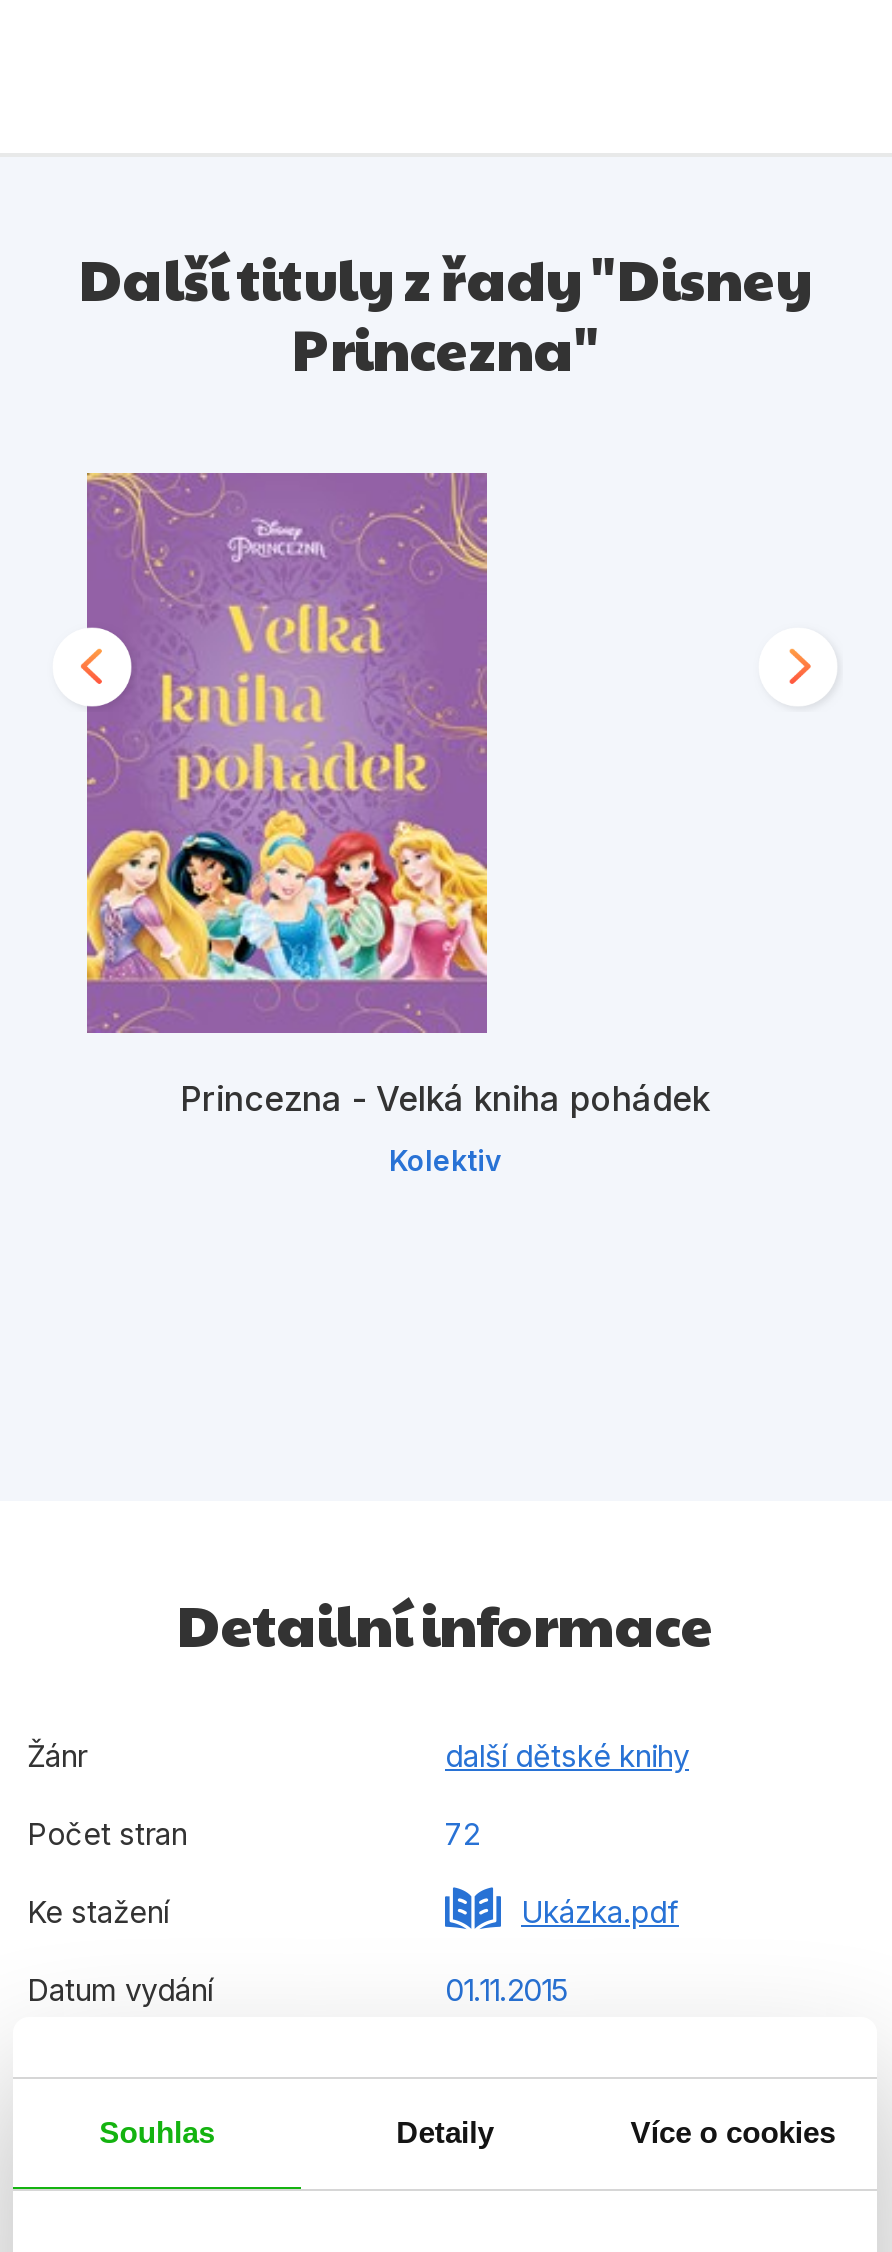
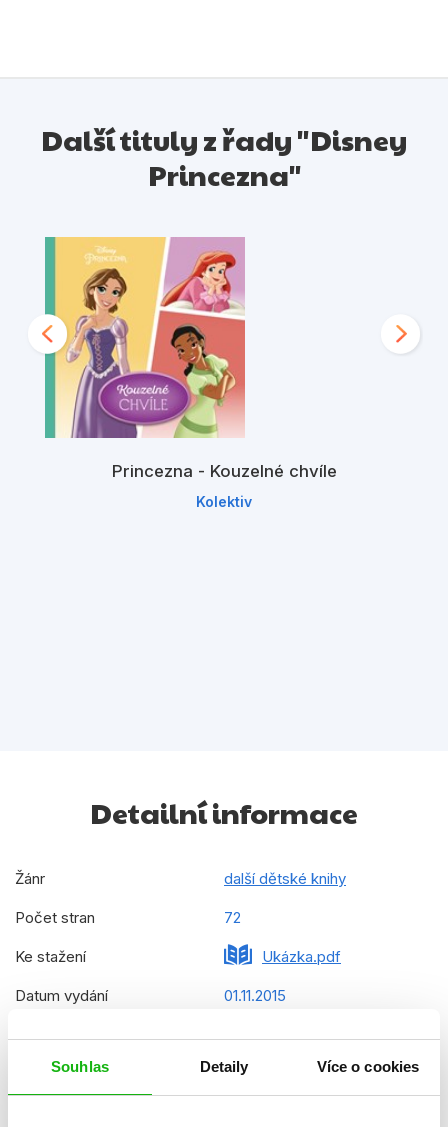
[85,471,710,1120] [image] | Princezna - Velká kniha pohádek -> [44,236,336,481] [image] | Princezna - Kouzelné chvíle
moved [389,1142,501,1176] -> [196,493,252,510]: Kolektiv

